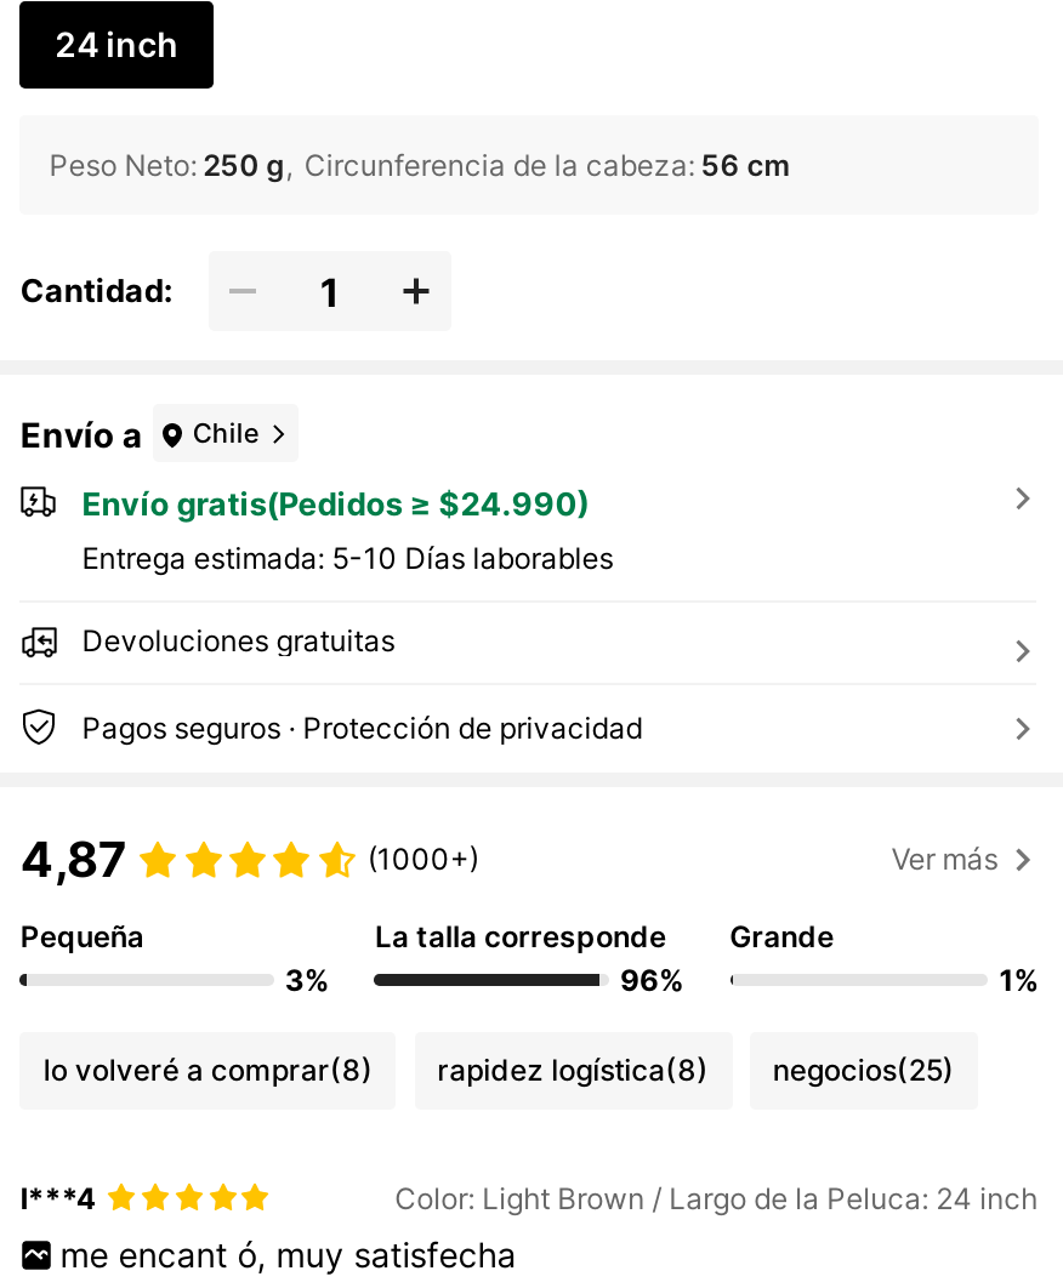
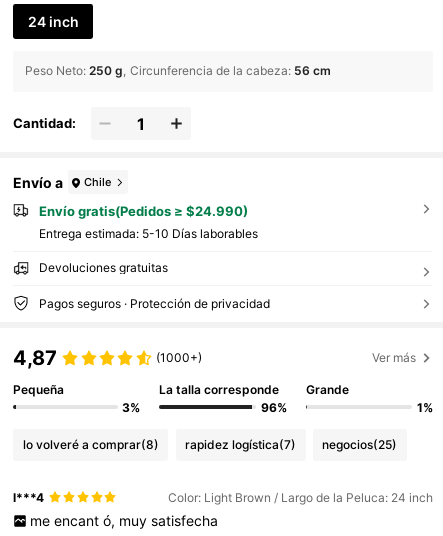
[437,1052,709,1088] rapidez logística(8) -> [185,437,296,452] rapidez logística(7)

